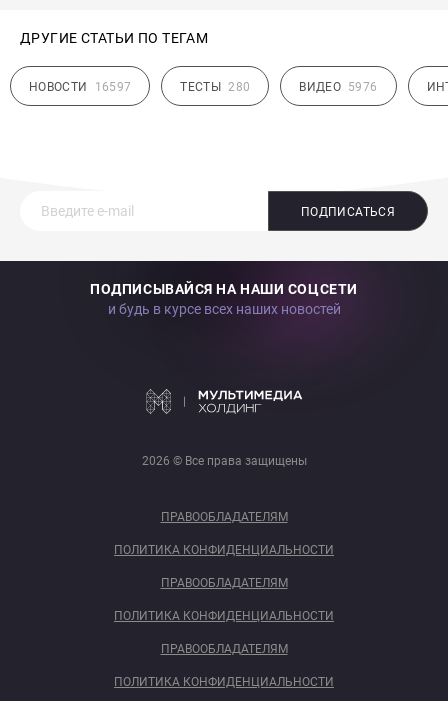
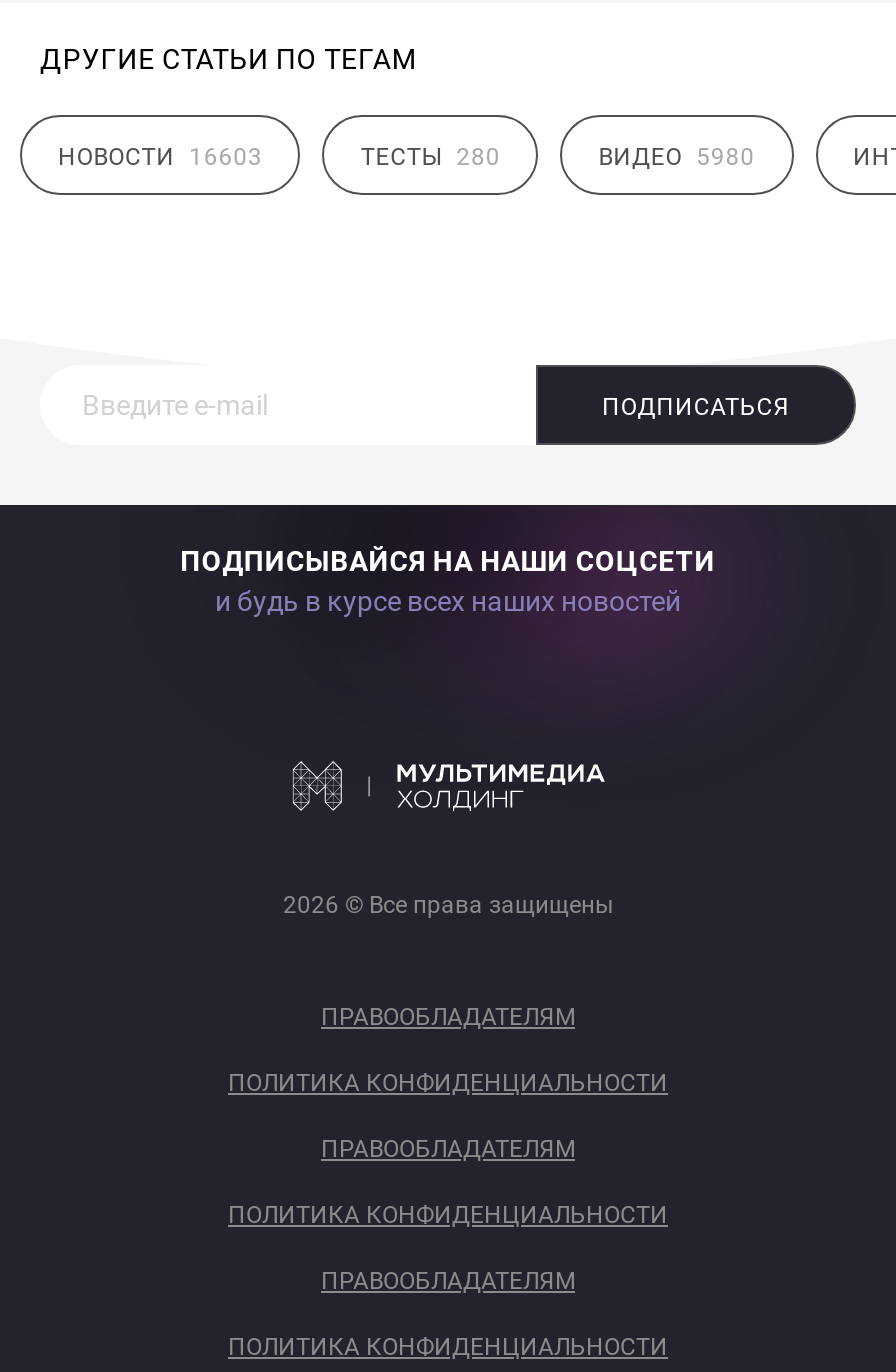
[29,80,131,94] НОВОСТИ 16597 -> [58,143,263,171] НОВОСТИ 16603
[299,80,377,94] ВИДЕО 5976 -> [598,143,755,171] ВИДЕО 5980

